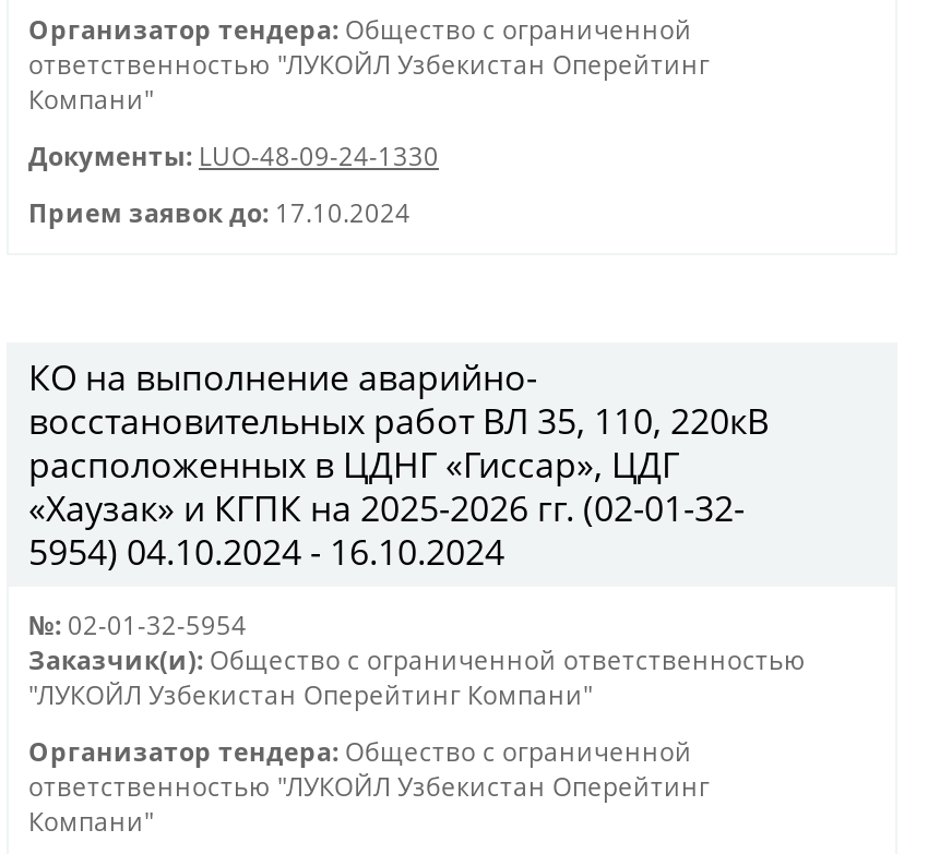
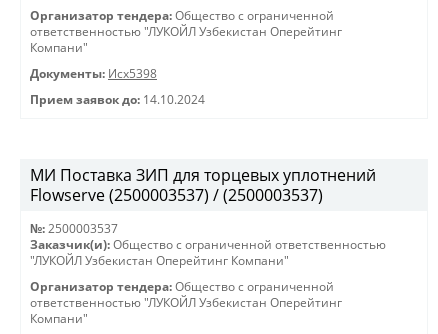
[28,140,439,172] Документы: LUO-48-09-24-1330 -> [30,66,157,81] Документы: Исх5398
[28,196,411,229] Прием заявок до: 17.10.2024 -> [30,92,205,107] Прием заявок до: 14.10.2024
[28,353,769,576] КО на выполнение аварийно- | восстановительных работ ВЛ 35, 110, 220кВ | расположенных в ЦДНГ «Гиссар», ЦДГ | «Хаузак» и КГПК на 2025-2026 гг. (02-01-32- | 5954) 04.10.2024 - 16.10.2024 -> [30,164,376,206] МИ Поставка ЗИП для торцевых уплотнений | Flowserve (2500003537) / (2500003537)
[28,609,247,641] №: 02-01-32-5954 -> [30,221,118,236] №: 2500003537

